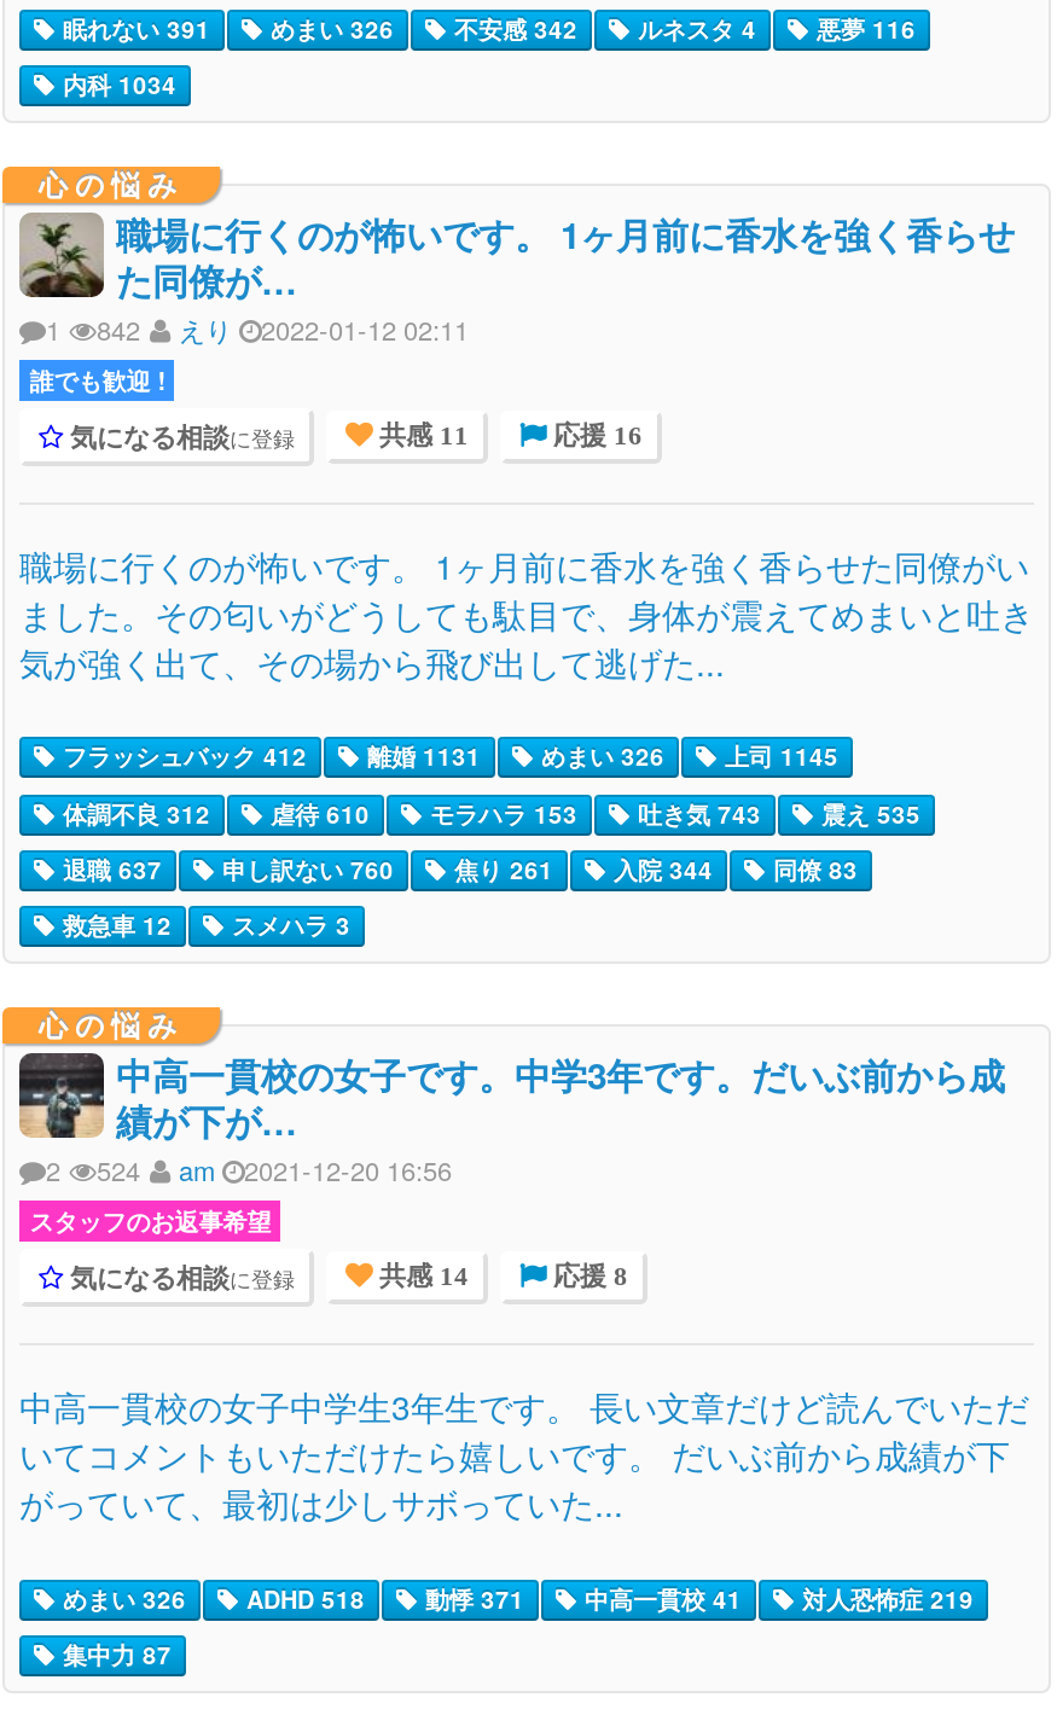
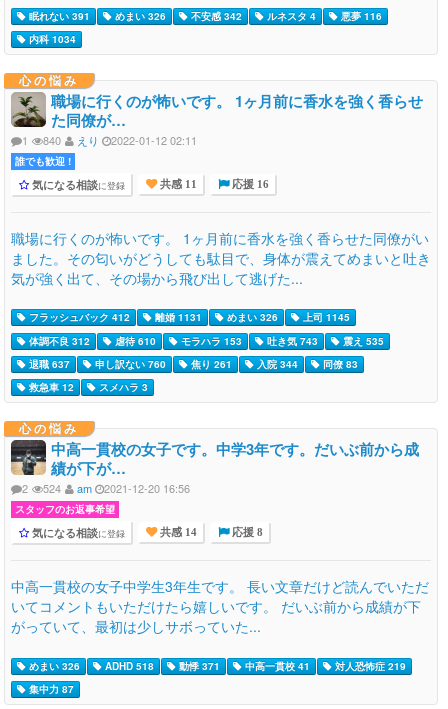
[46,310,469,349] 1 842 えり 2022-01-12 02:11 -> [22,132,197,148] 1 840 えり 2022-01-12 02:11

